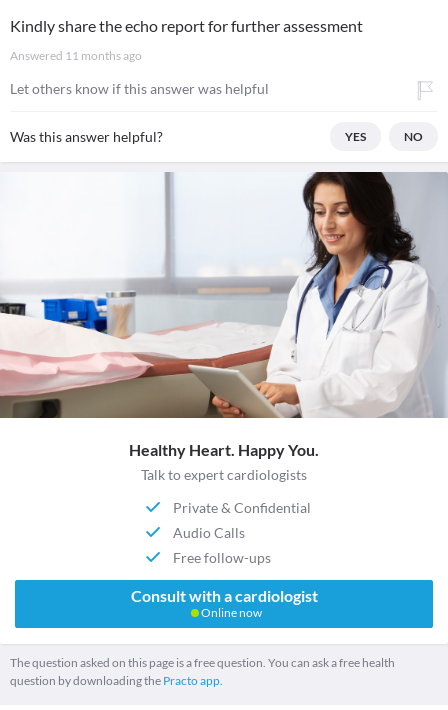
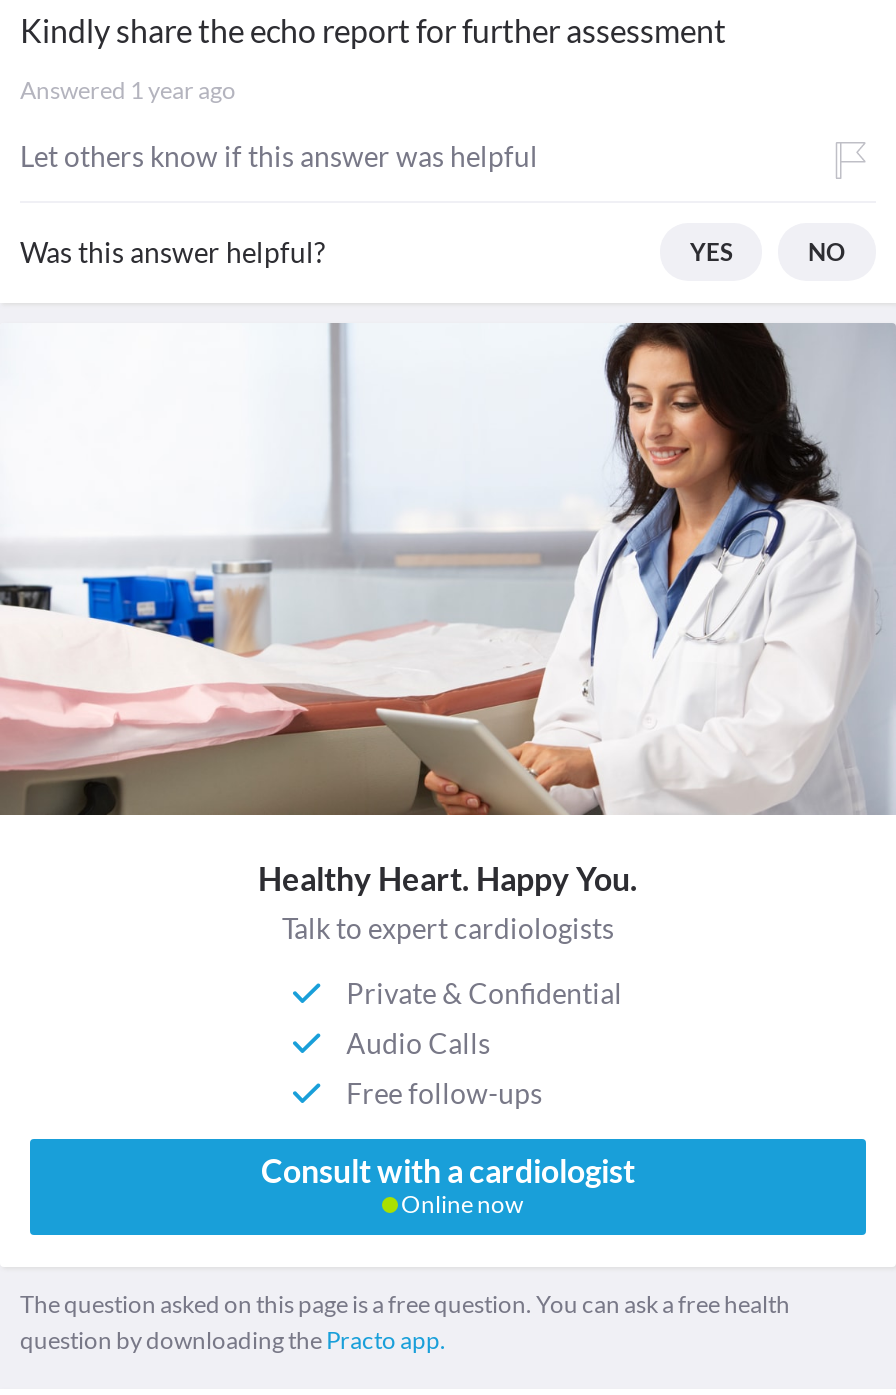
[10,48,142,63] Answered 11 months ago -> [20,75,236,105] Answered 1 year ago

